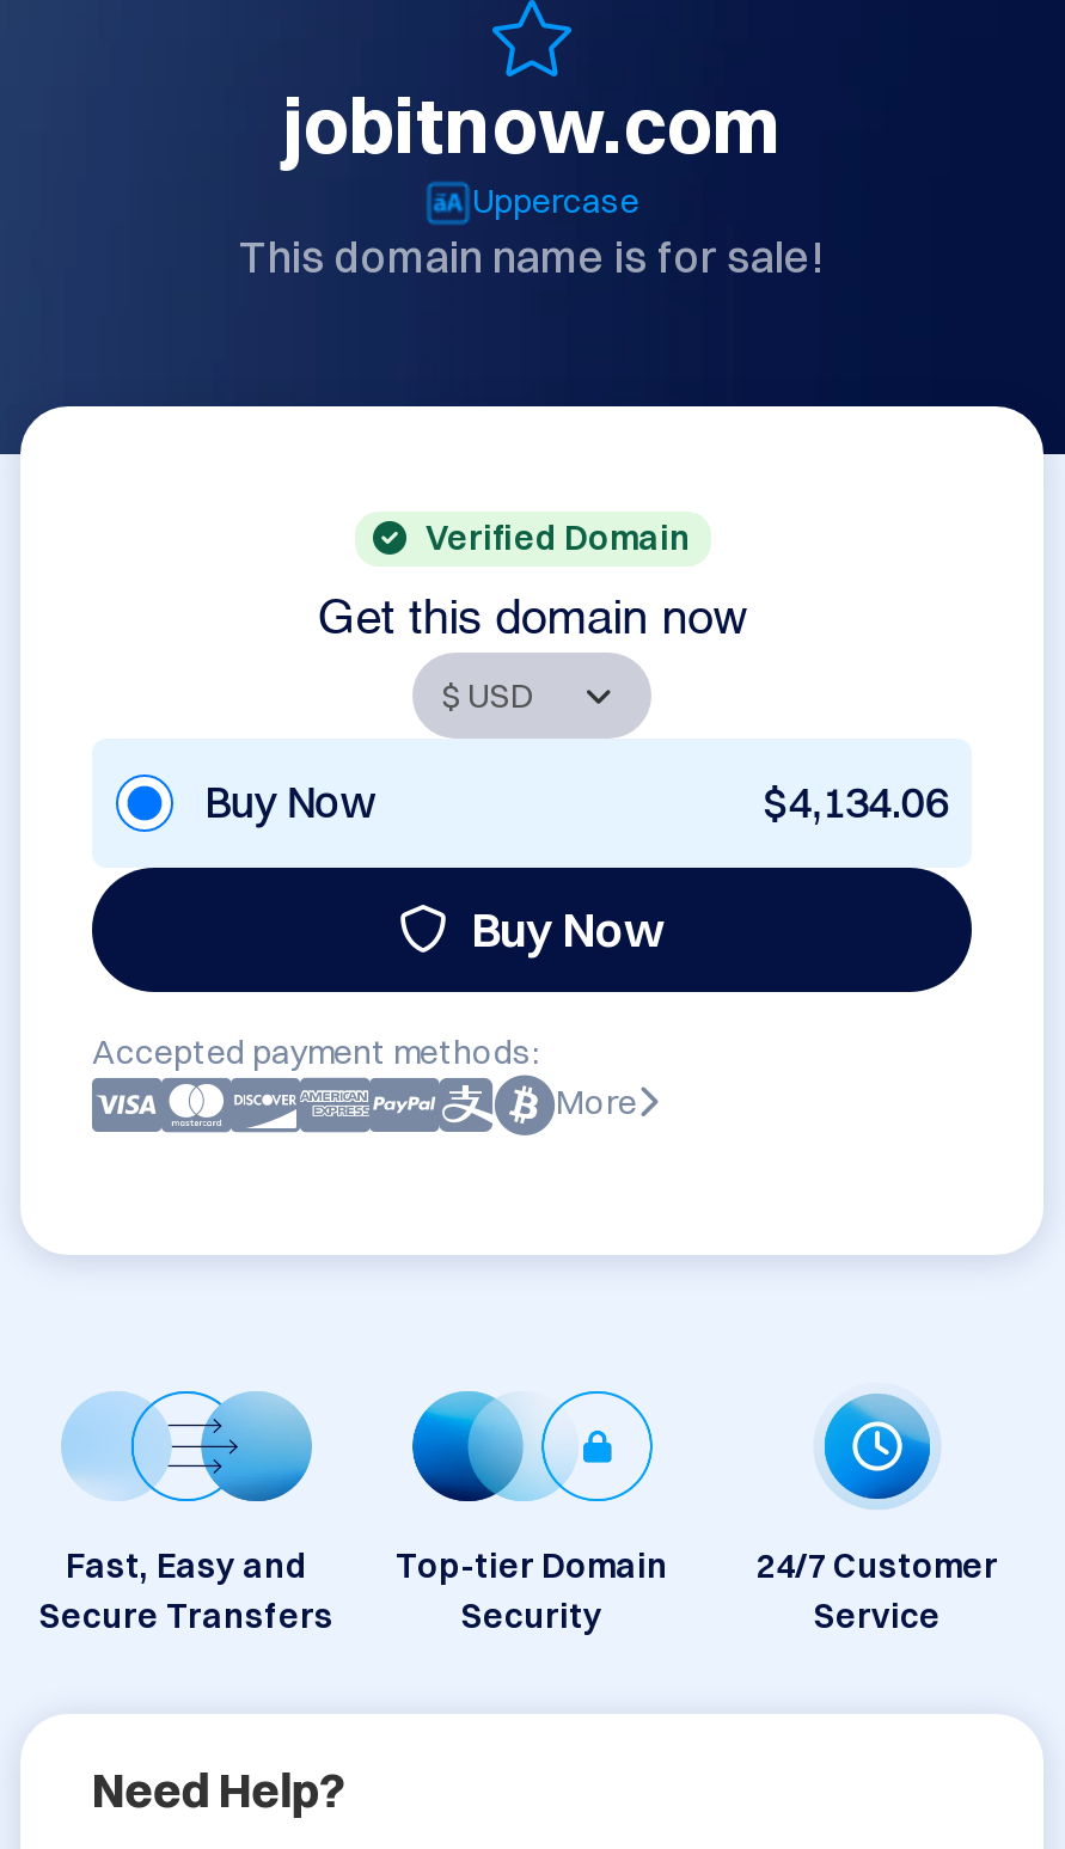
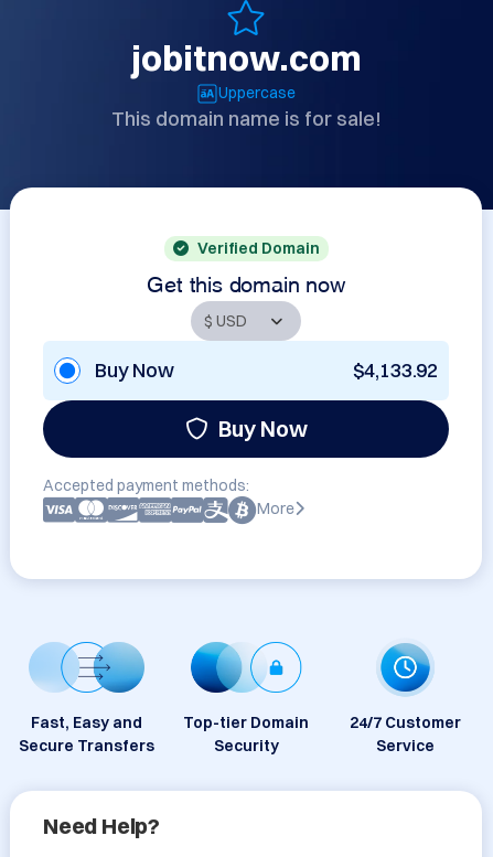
[763,775,948,829] $4,134.06 -> [352,357,438,383] $4,133.92

